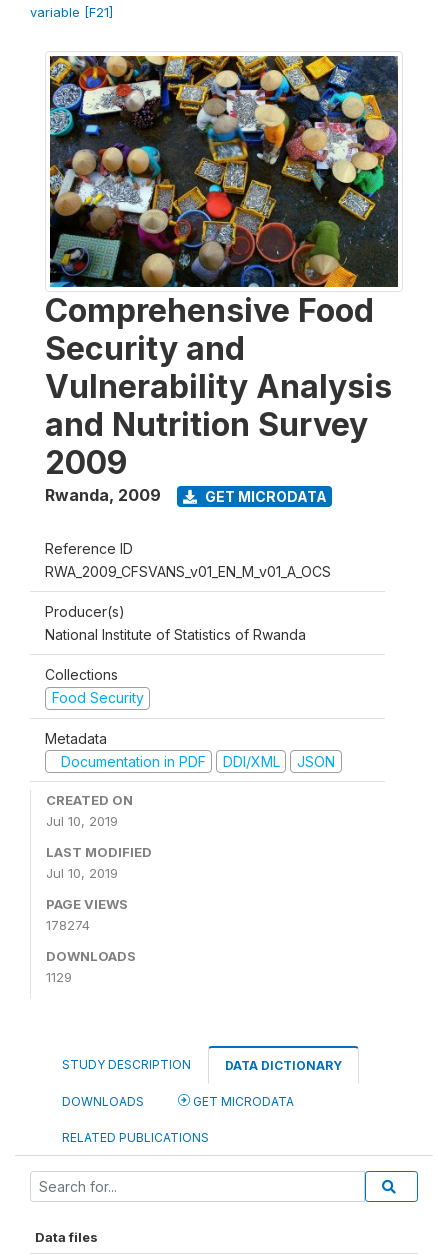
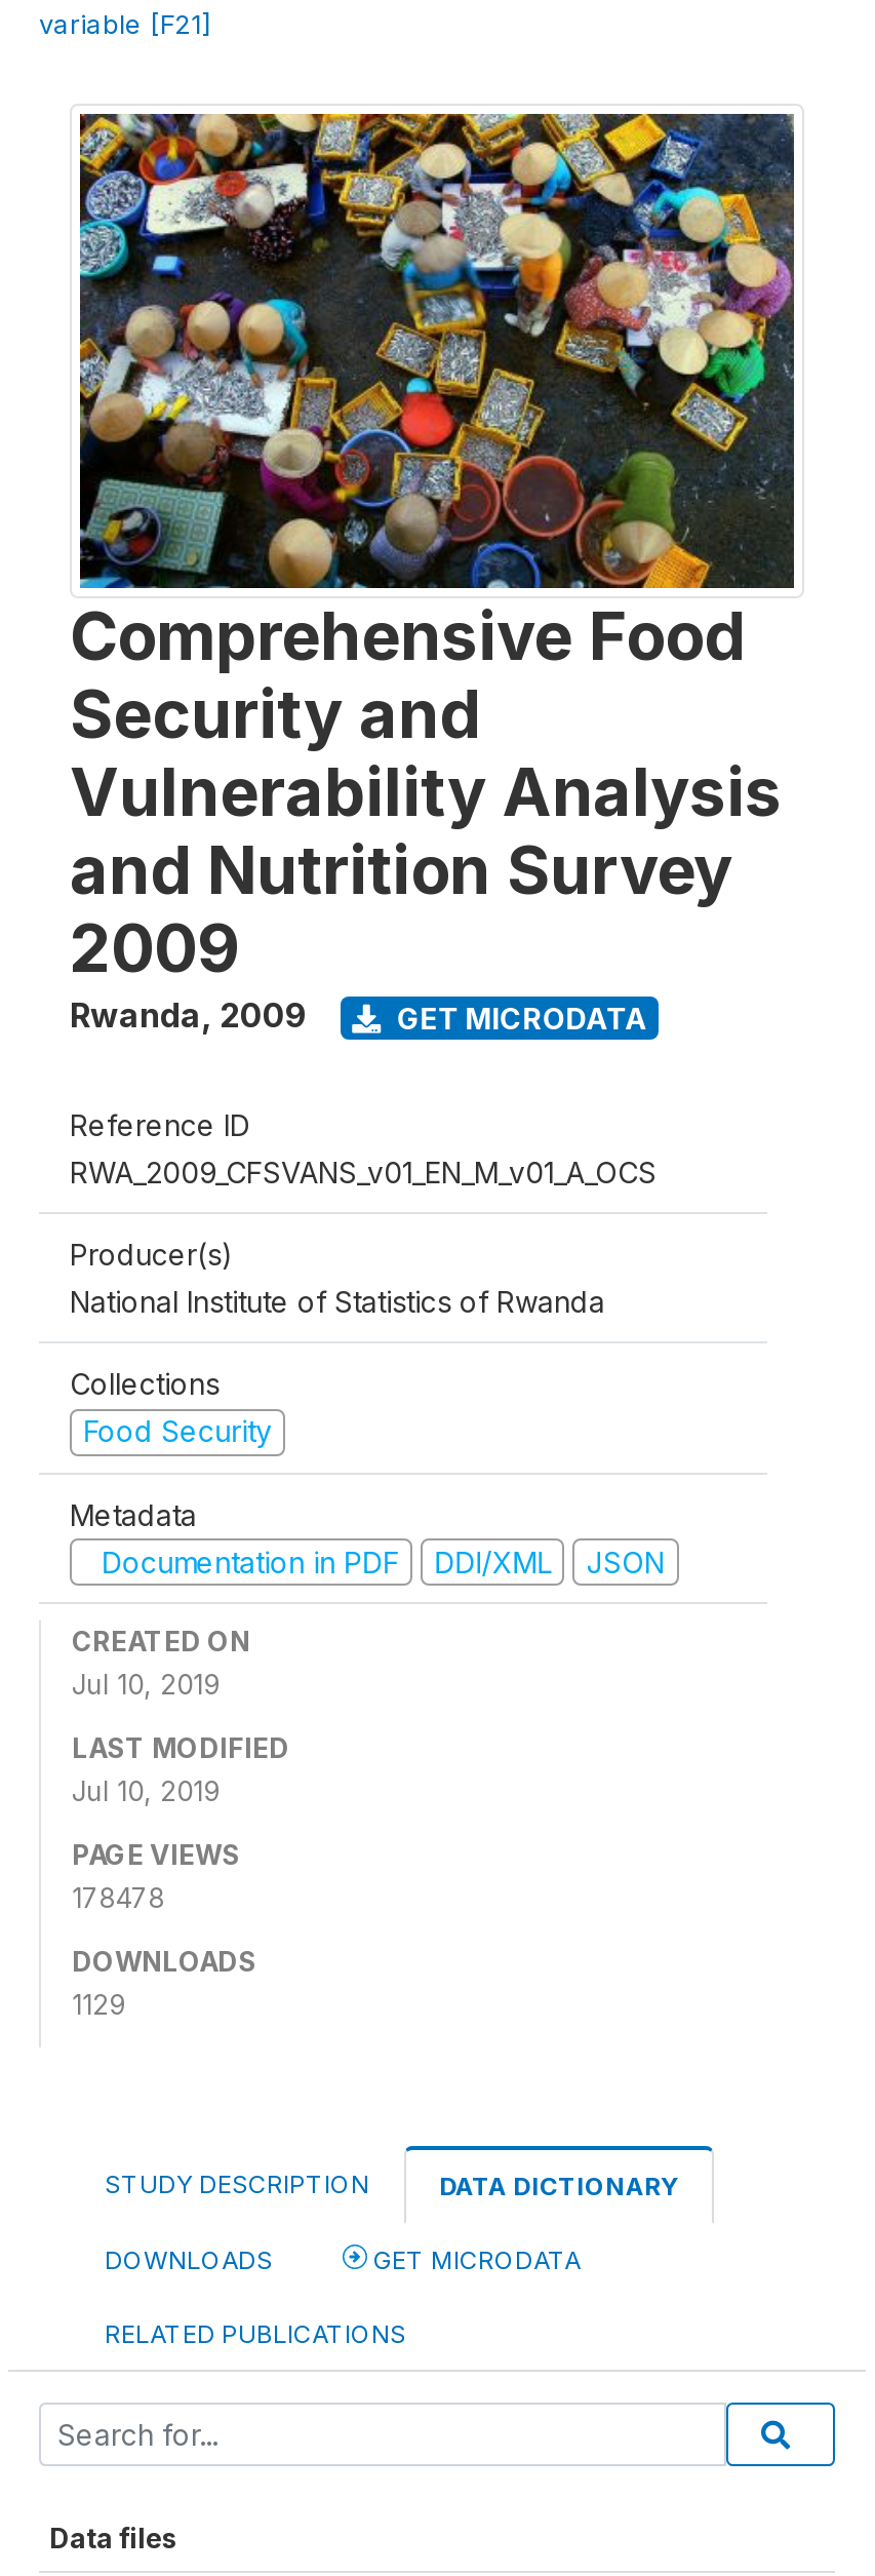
[46,917,90,933] 178274 -> [72,1882,164,1915] 178478

